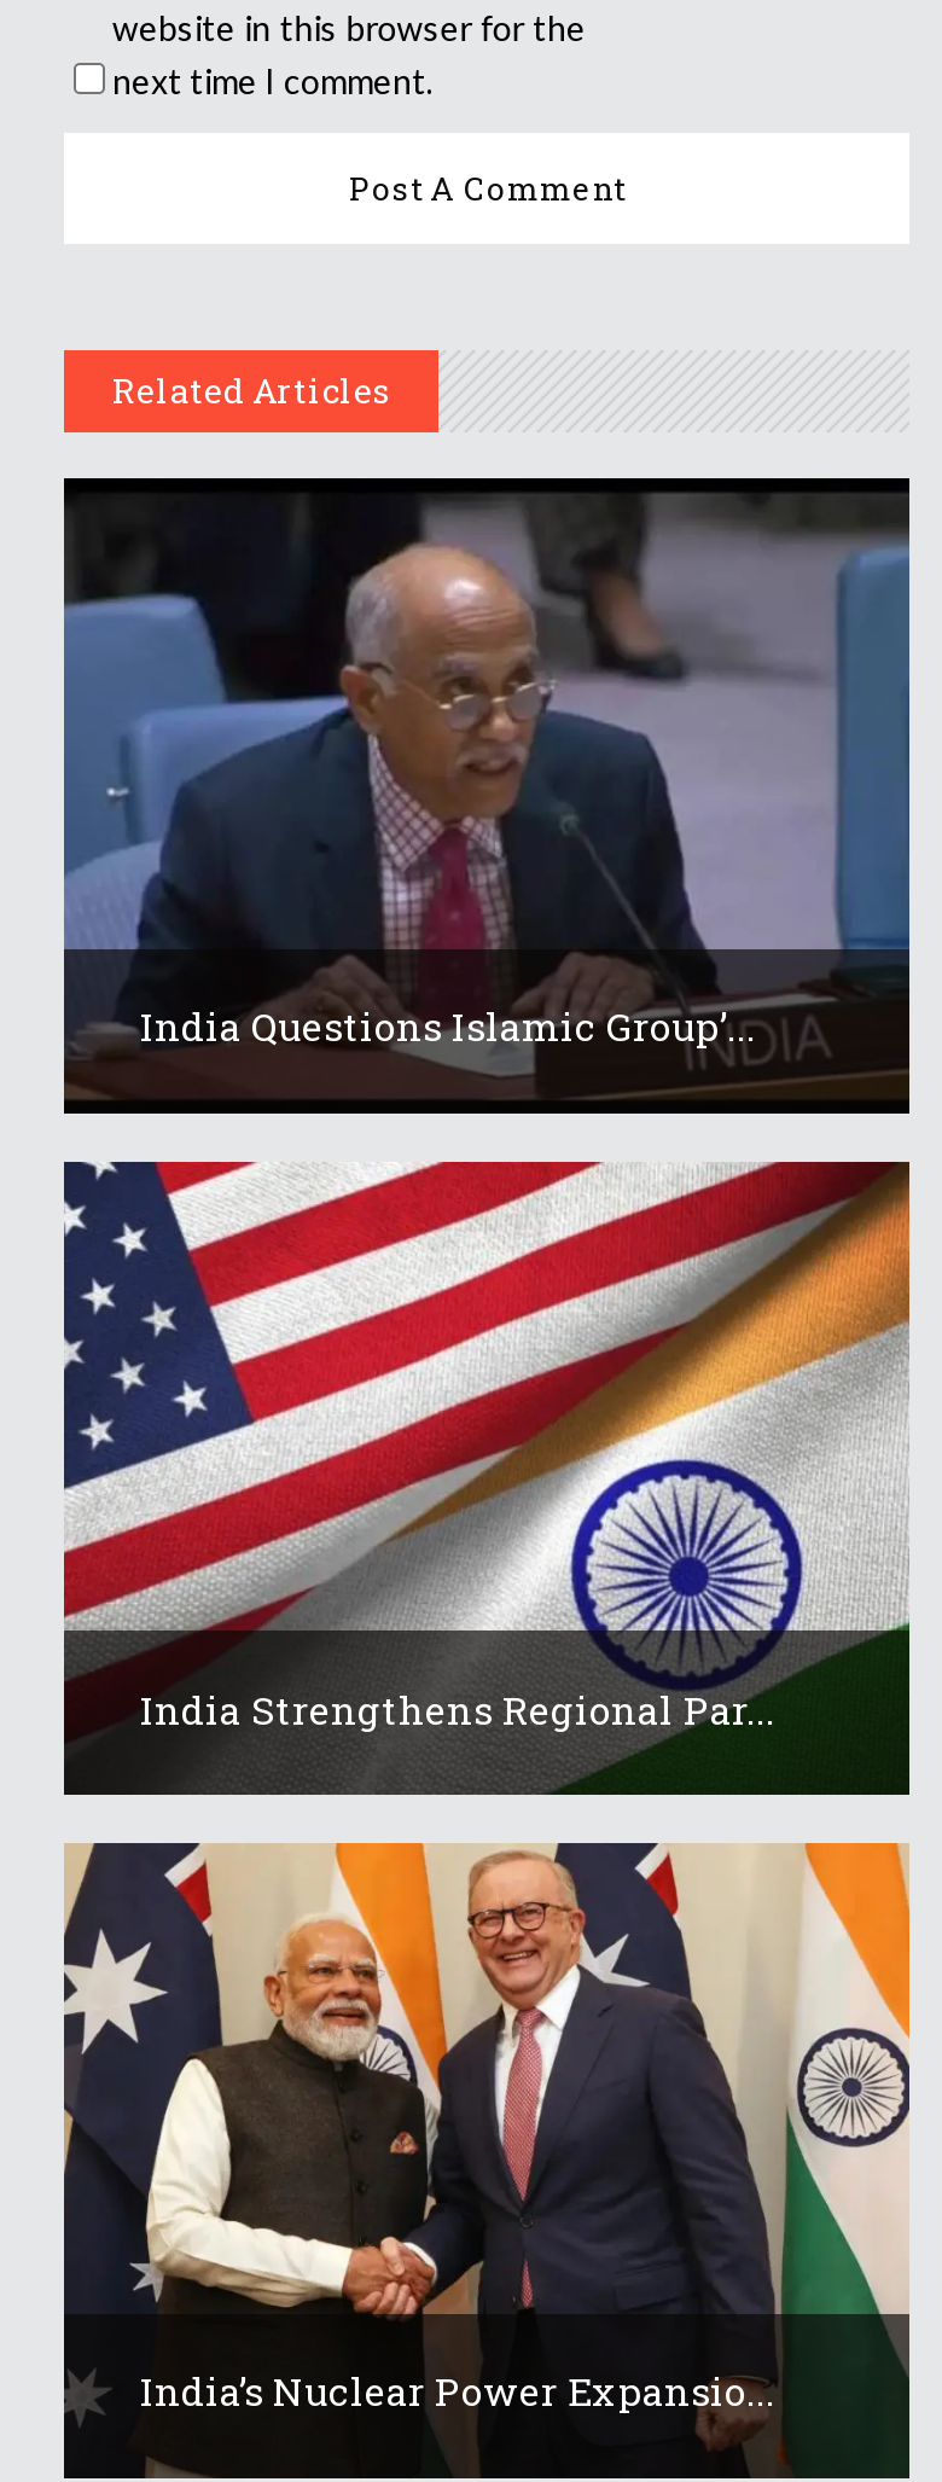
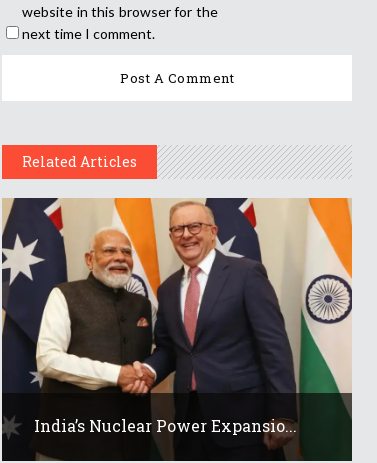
[62,476,912,1114] [image] | India Questions Islamic Group’... -> none
[62,1159,912,1797] [image] | India Strengthens Regional Par... -> none

